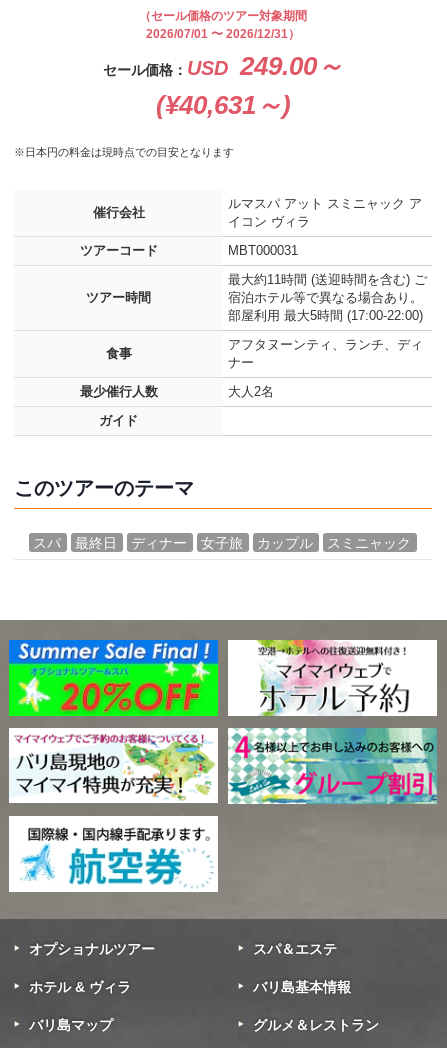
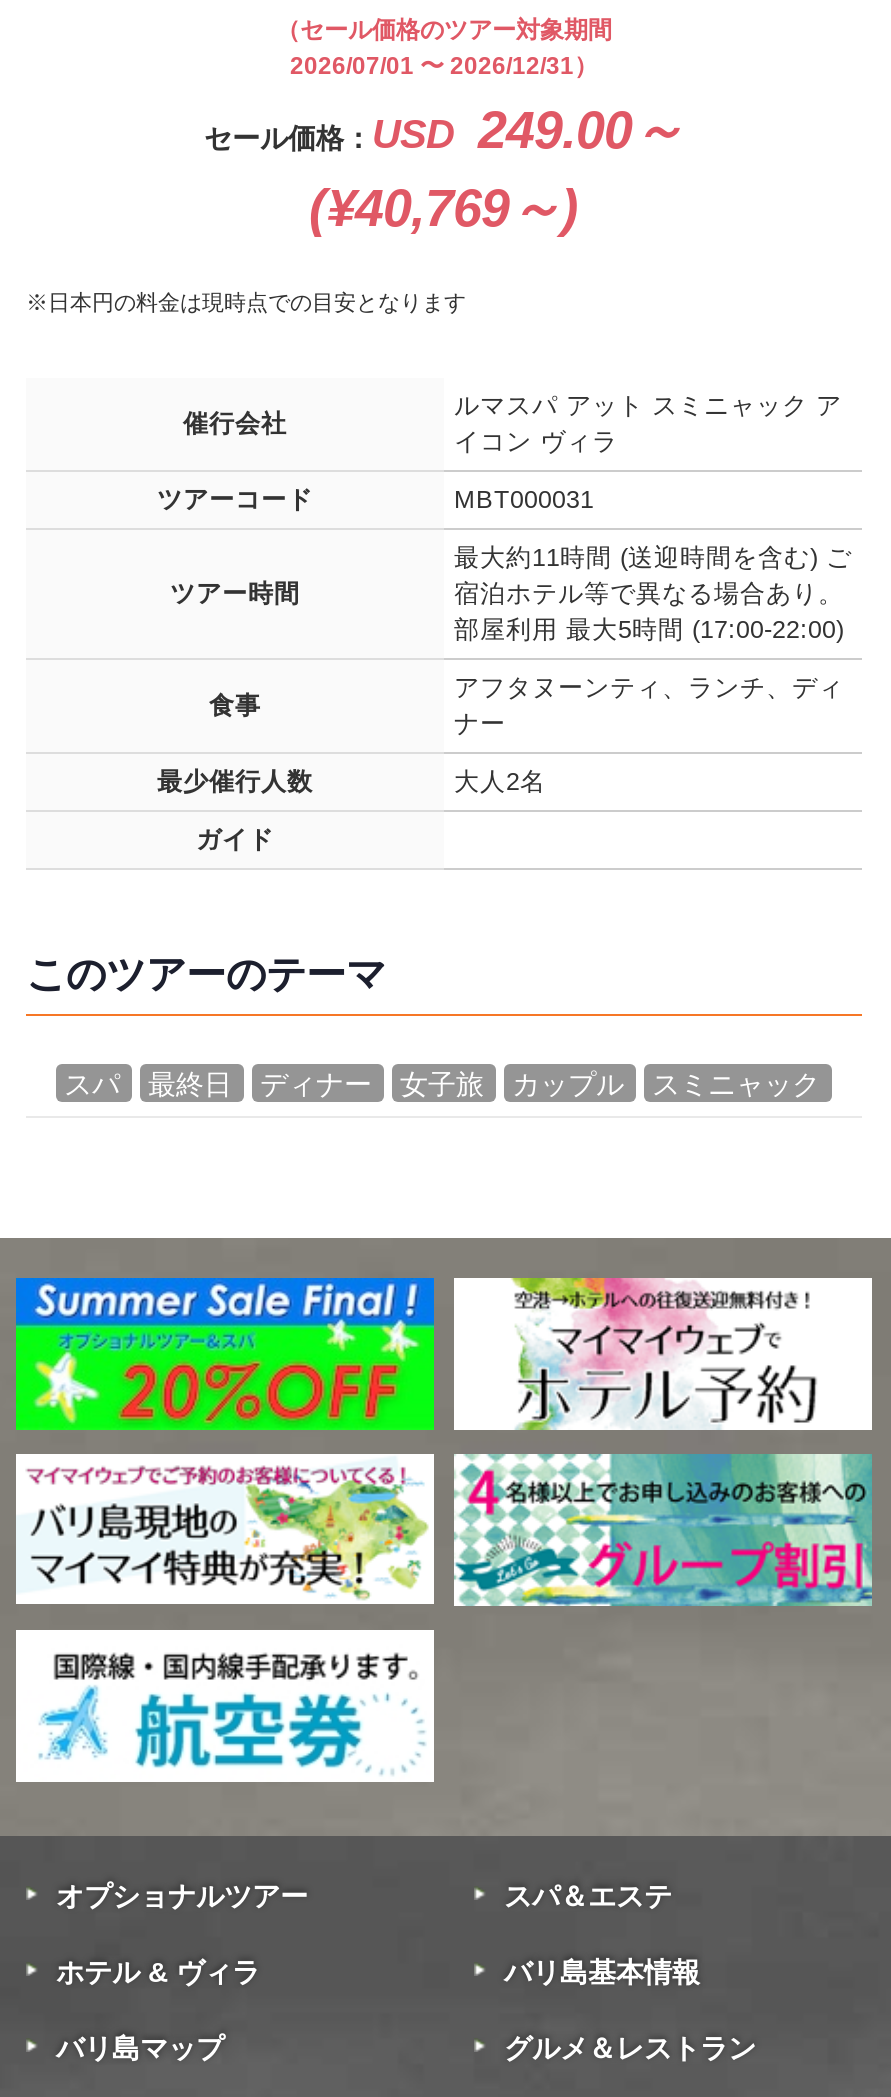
[155,90,290,120] (¥40,631～) -> [309,178,579,238] (¥40,769～)

